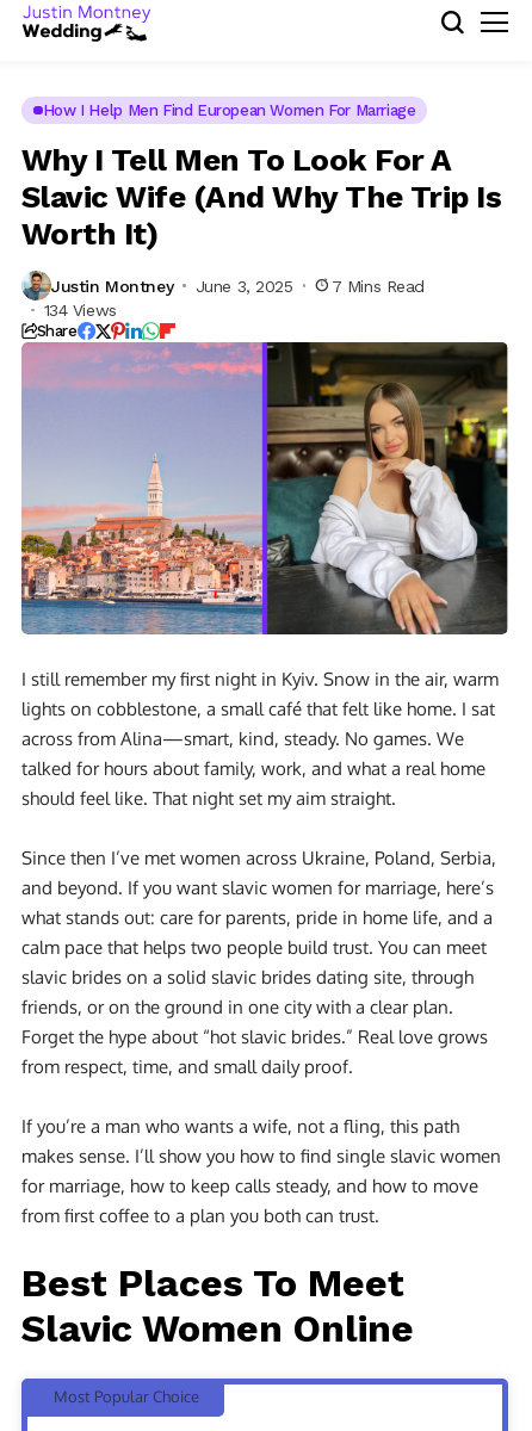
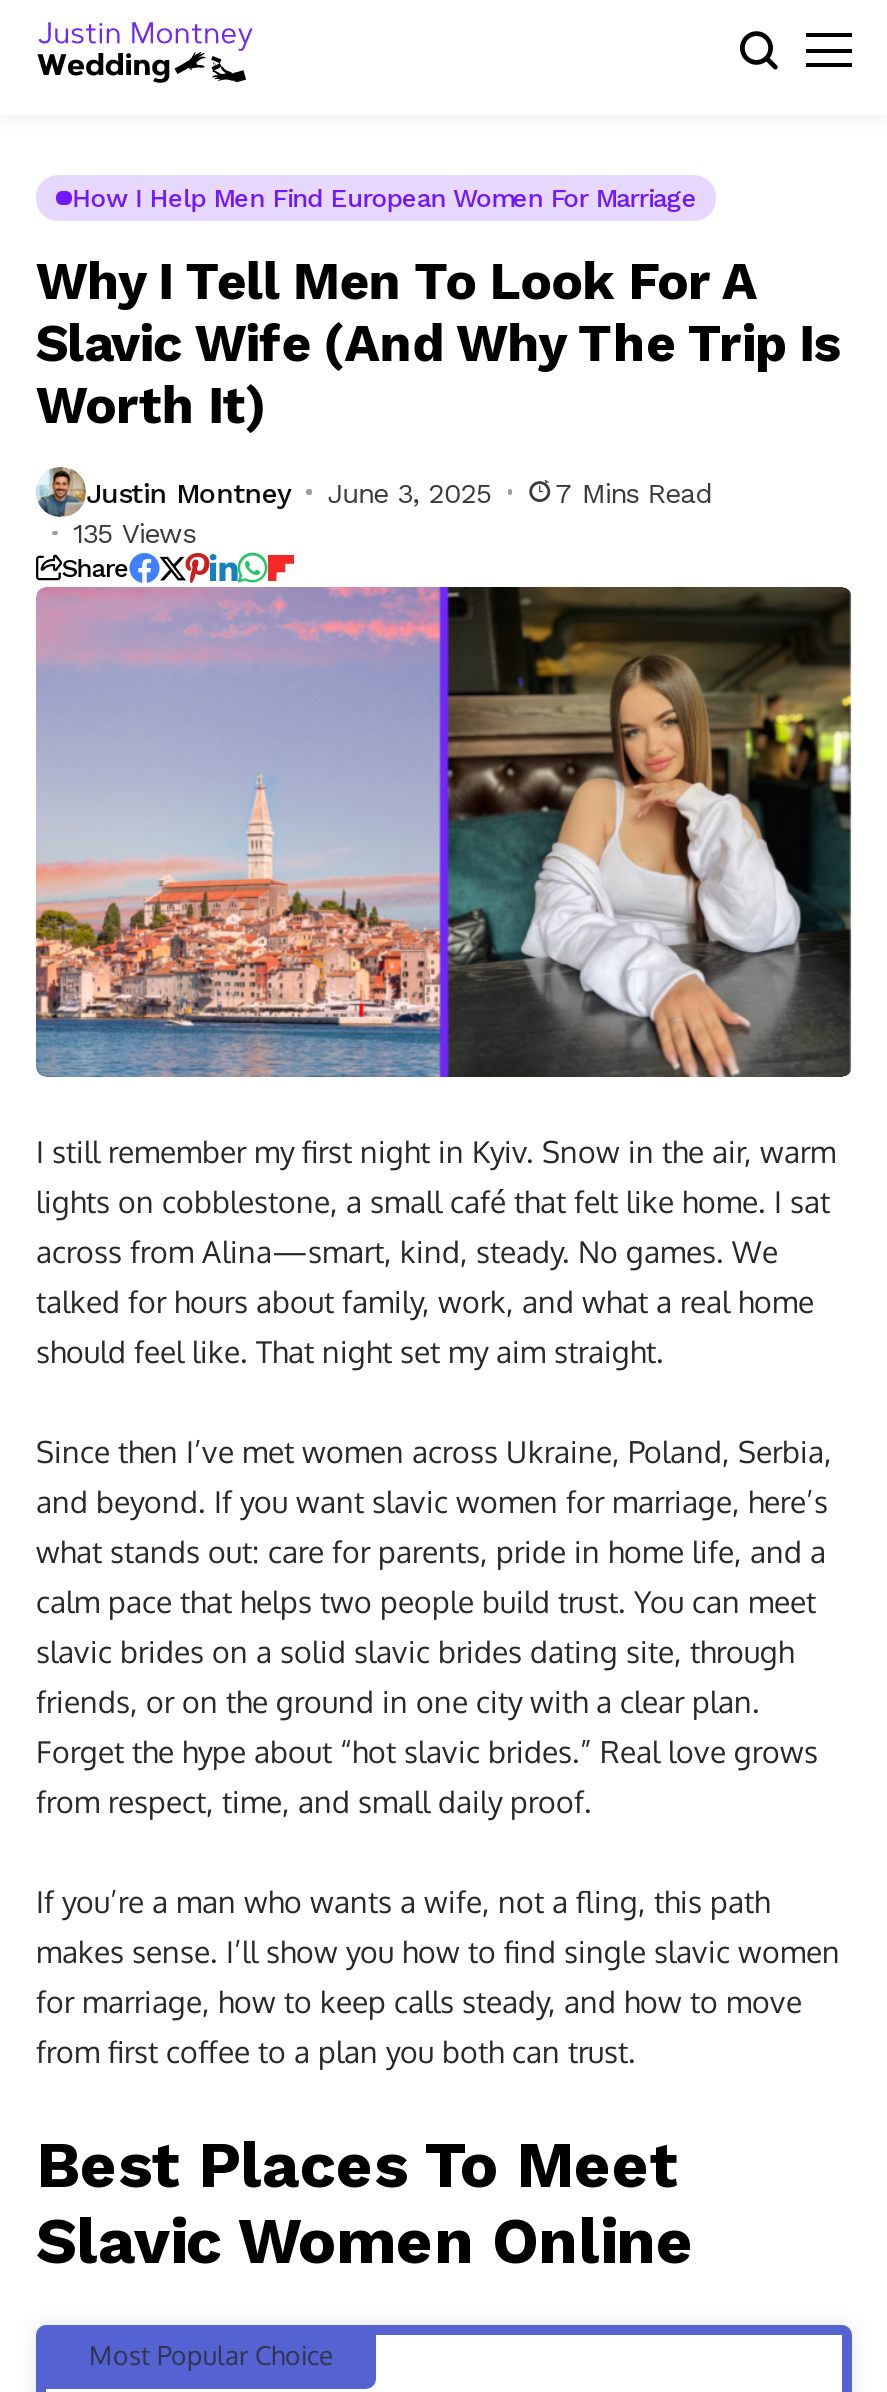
[44,301,117,320] 134 Views -> [73,517,195,549] 135 Views

